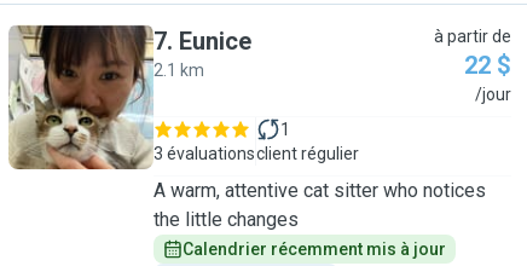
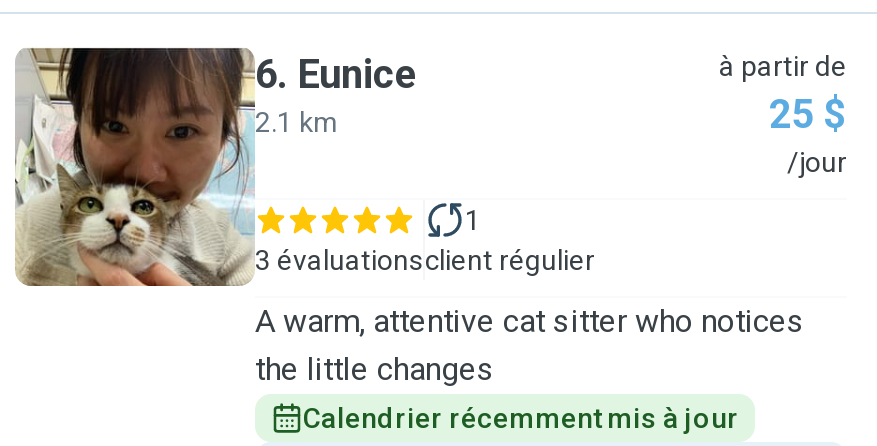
[154,27,251,56] 7. Eunice -> [255,50,417,98] 6. Eunice
[464,51,511,80] 22 $ -> [769,90,847,138] 25 $

